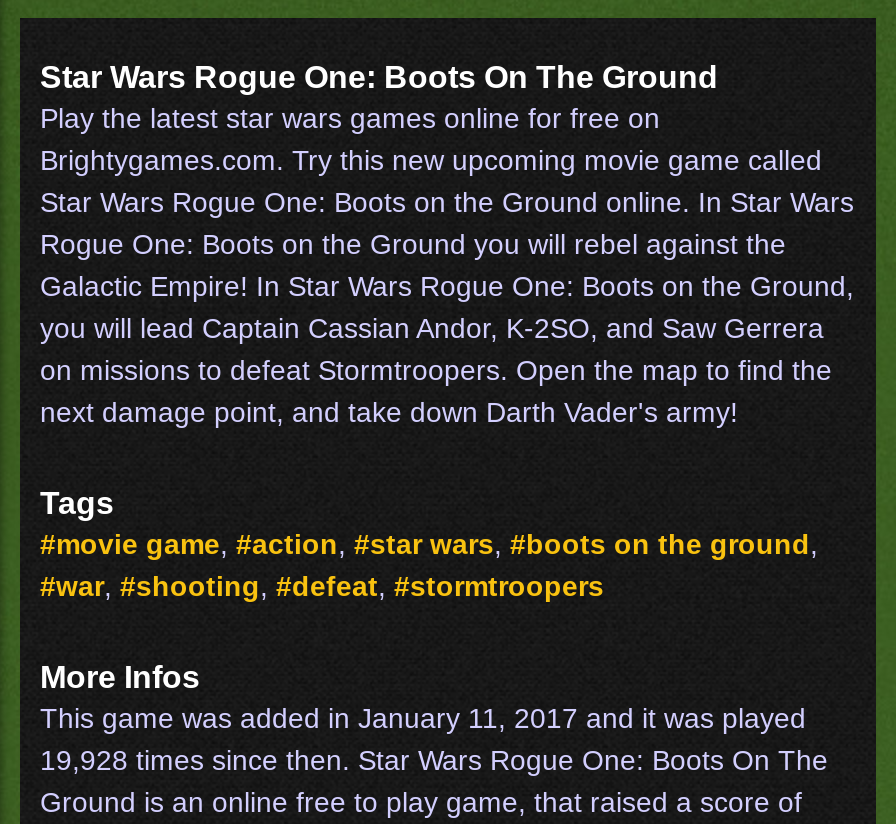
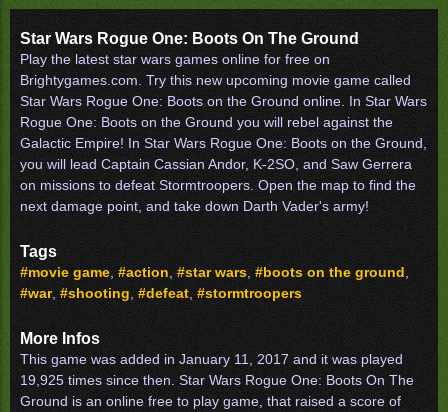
[40,744,828,776] 19,928 times since then. Star Wars Rogue One: Boots On The -> [20,372,414,388] 19,925 times since then. Star Wars Rogue One: Boots On The

